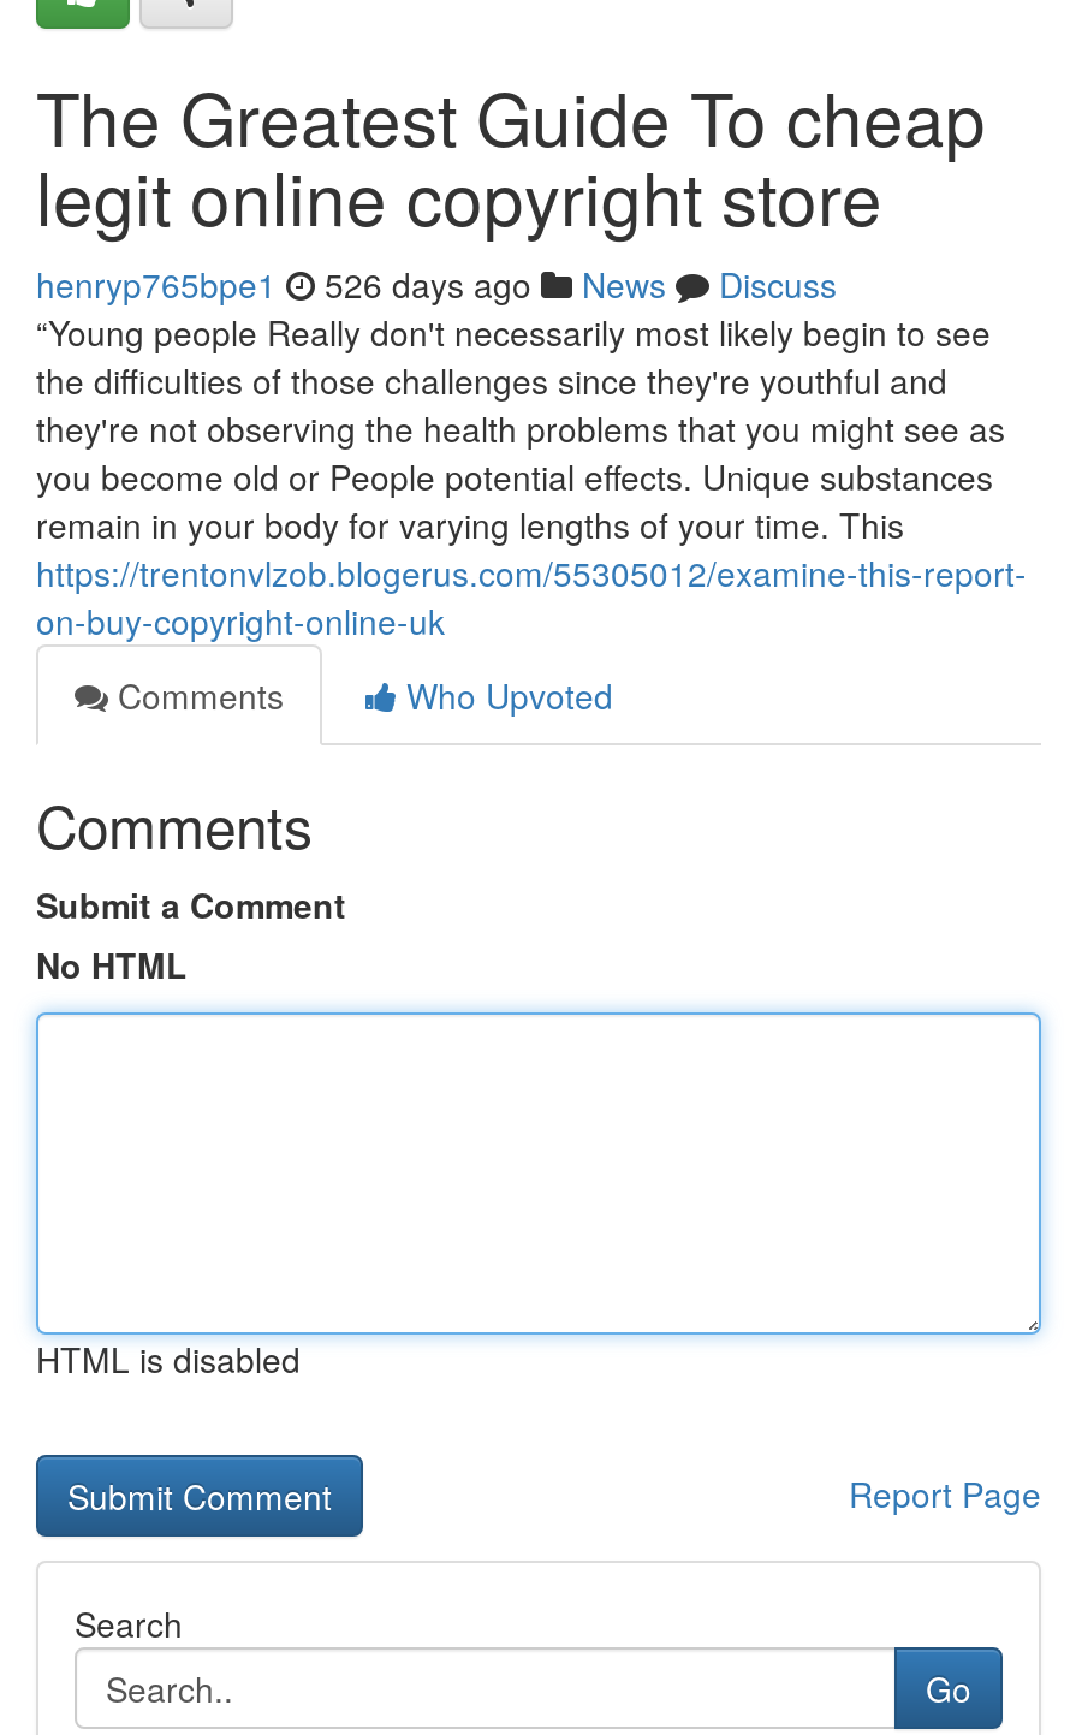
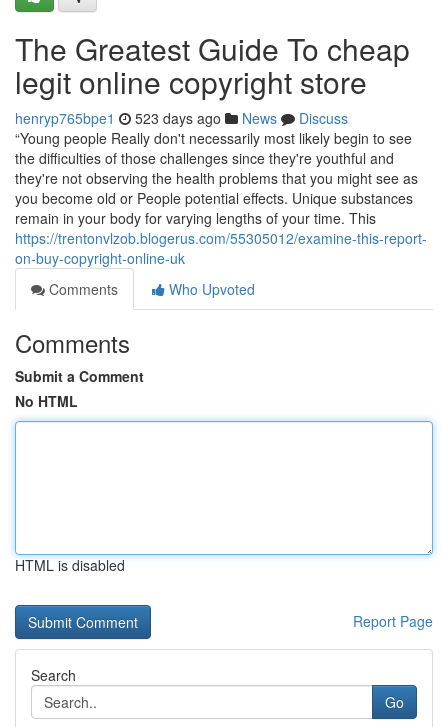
[36,260,837,308] henryp765bpe1 526 days ago News Discuss -> [15,108,348,128] henryp765bpe1 523 days ago News Discuss

